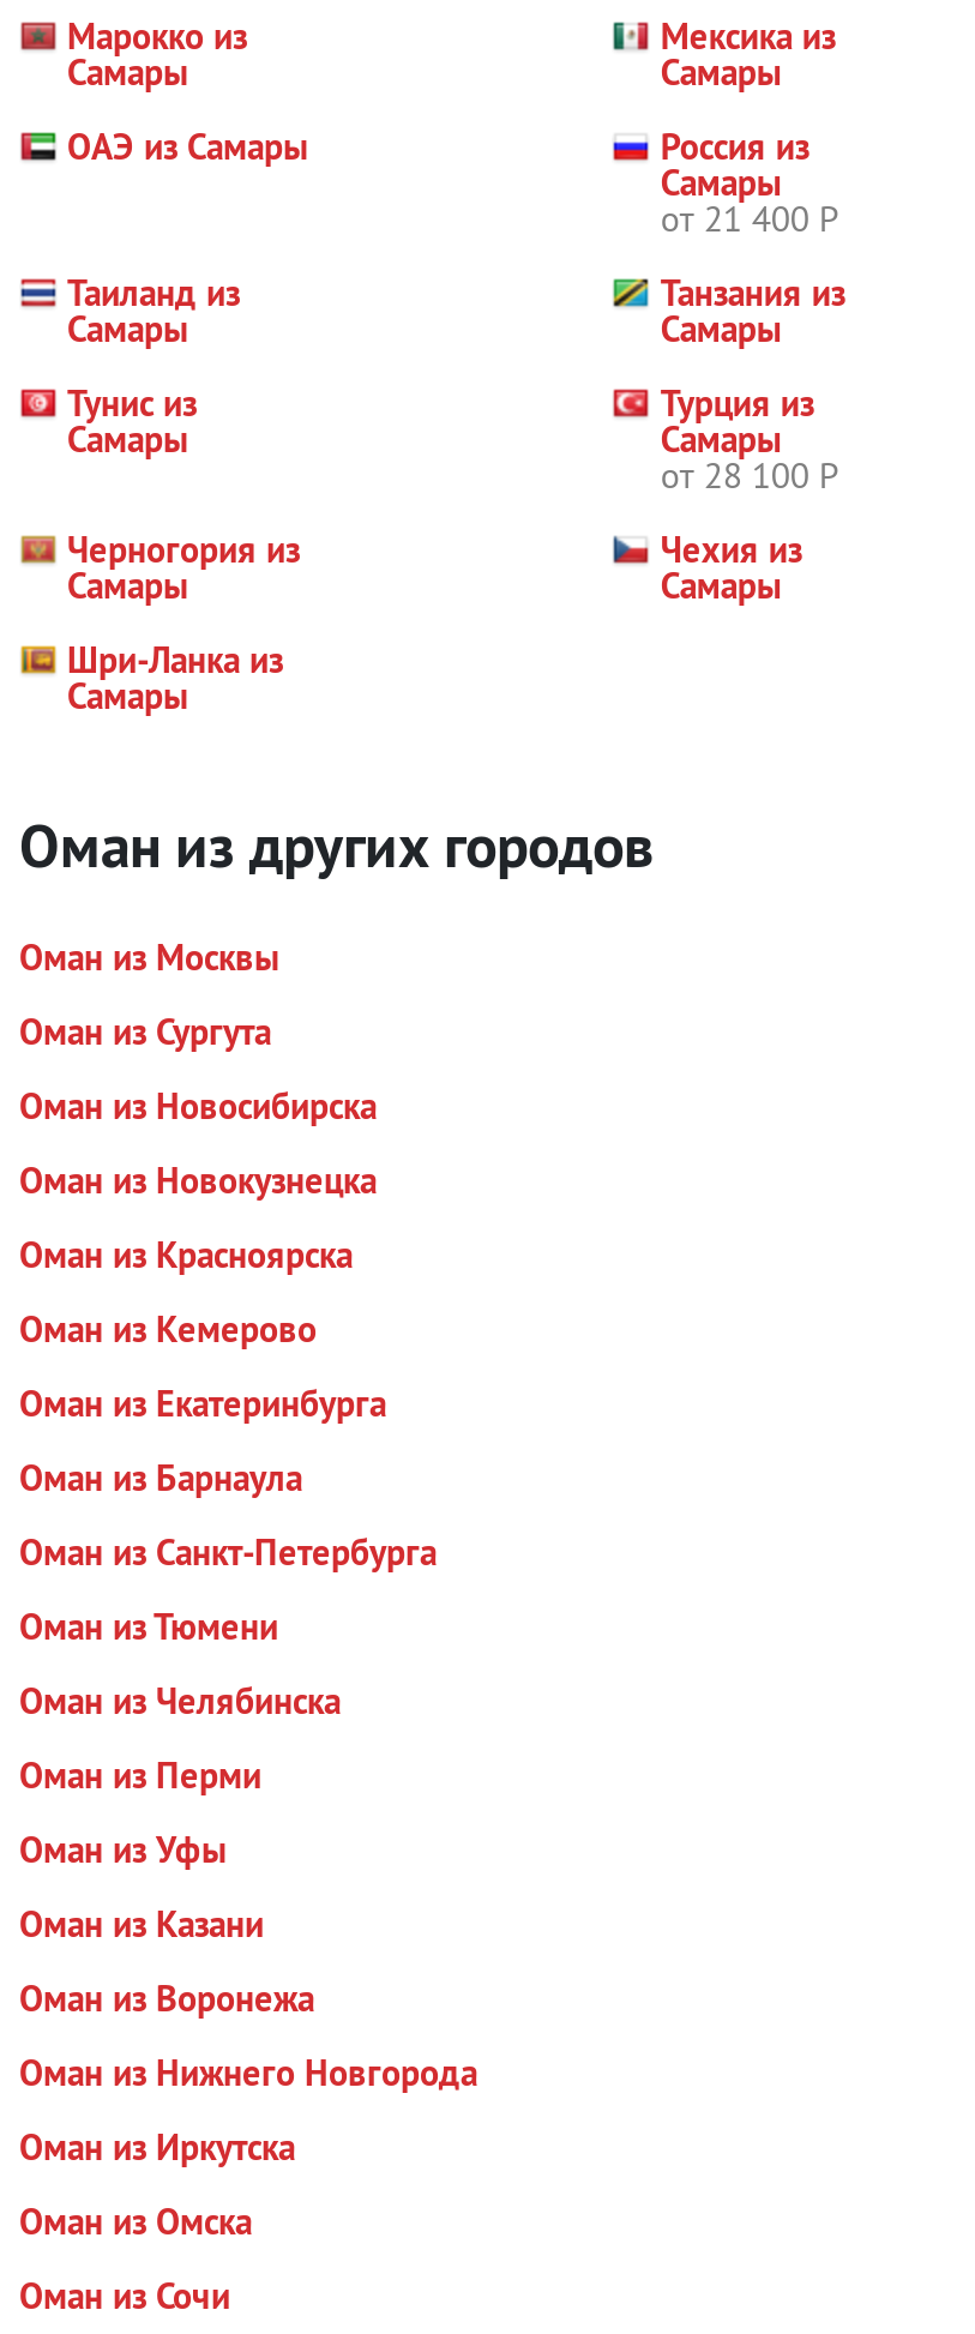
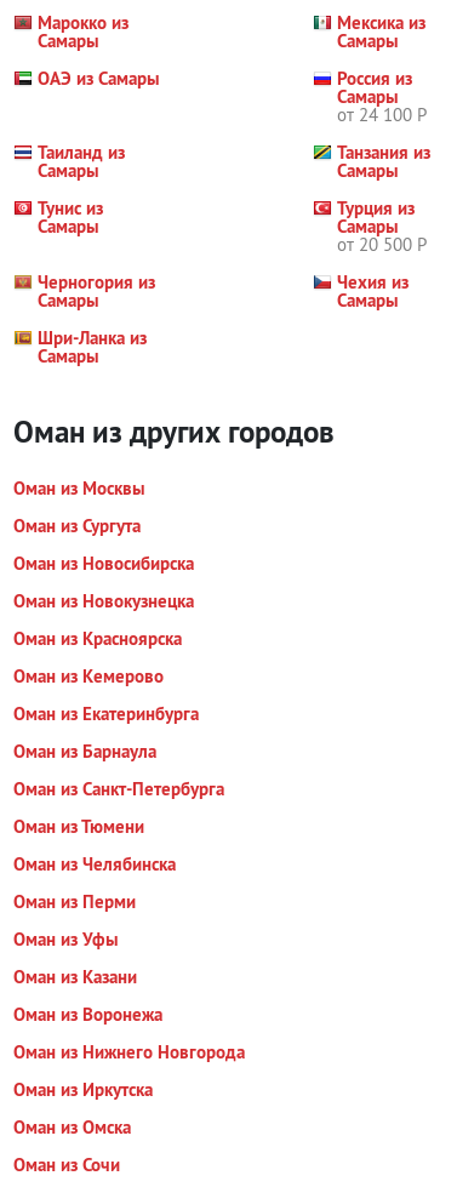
[660,195,838,241] от 21 400 Р -> [337,103,427,126] от 24 100 Р
[660,452,838,498] от 28 100 Р -> [337,233,427,256] от 20 500 Р

